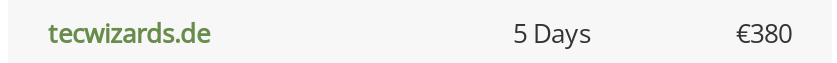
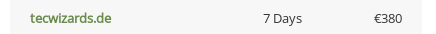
[513,15,591,51] 5 Days -> [262,9,301,27] 7 Days

